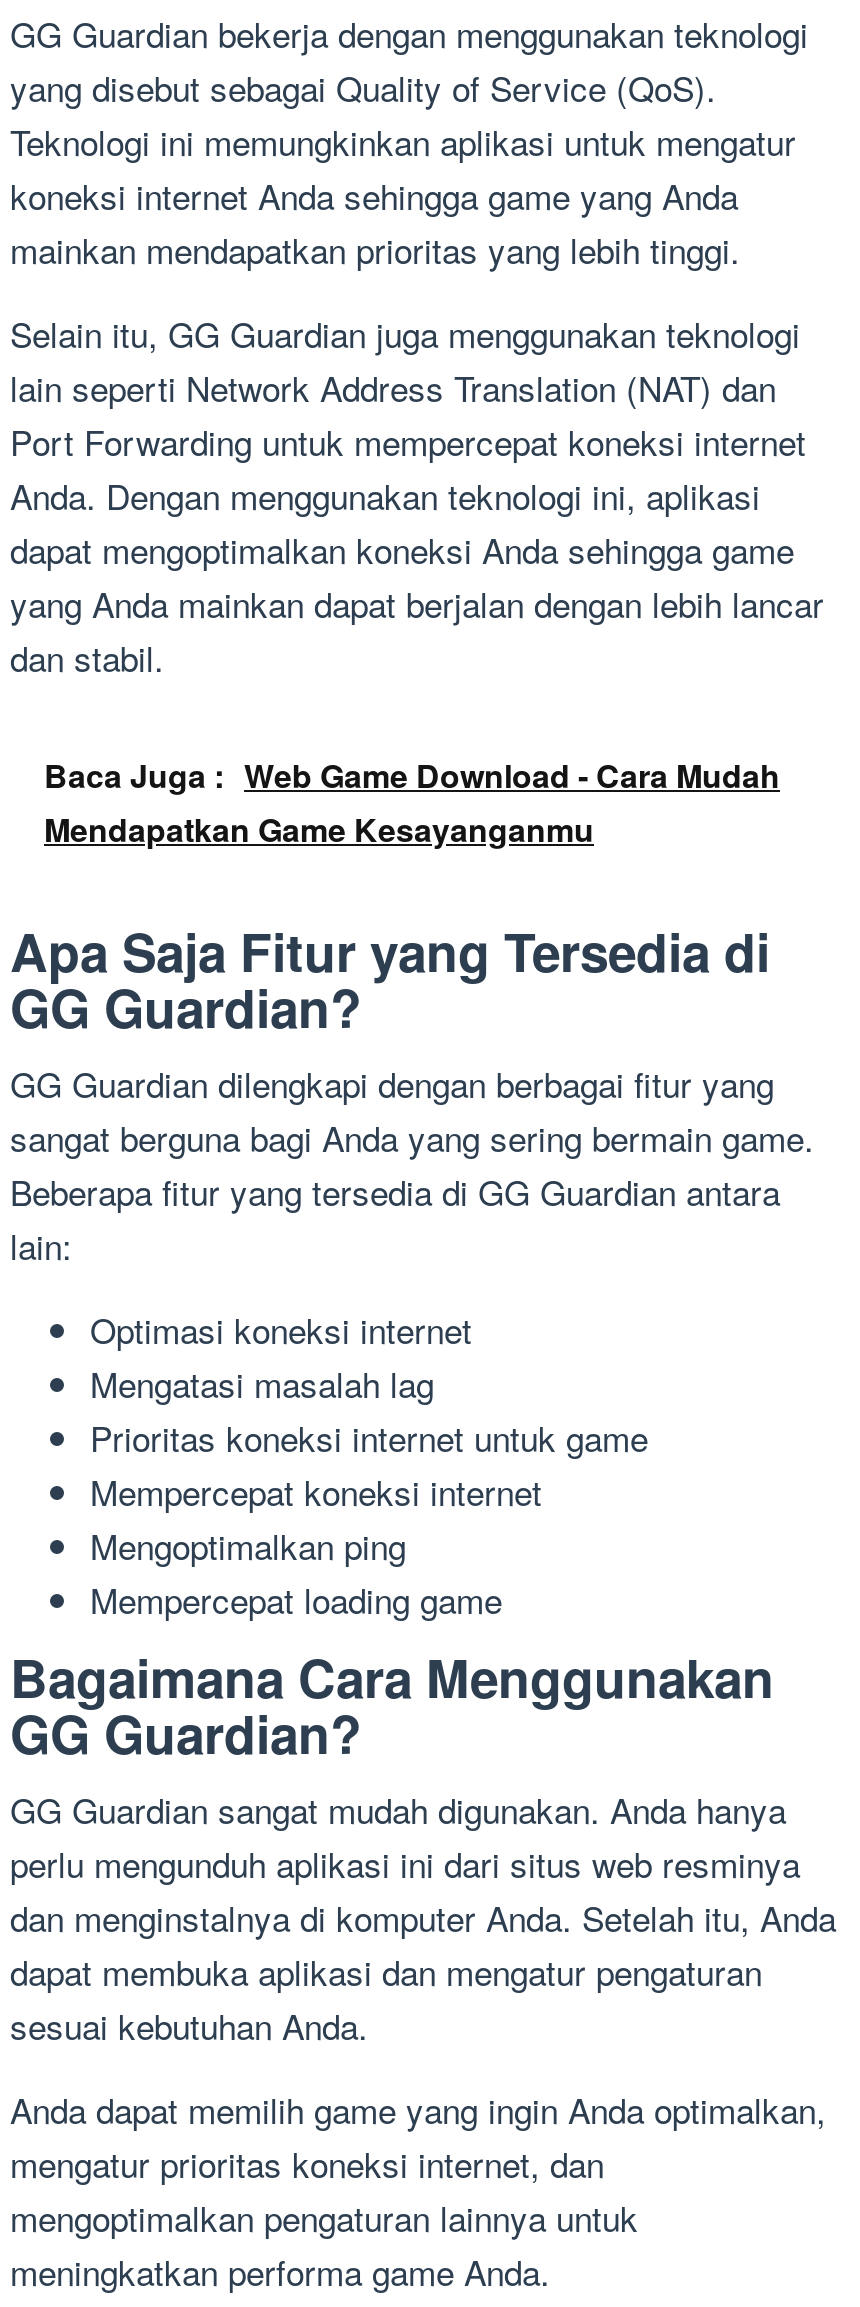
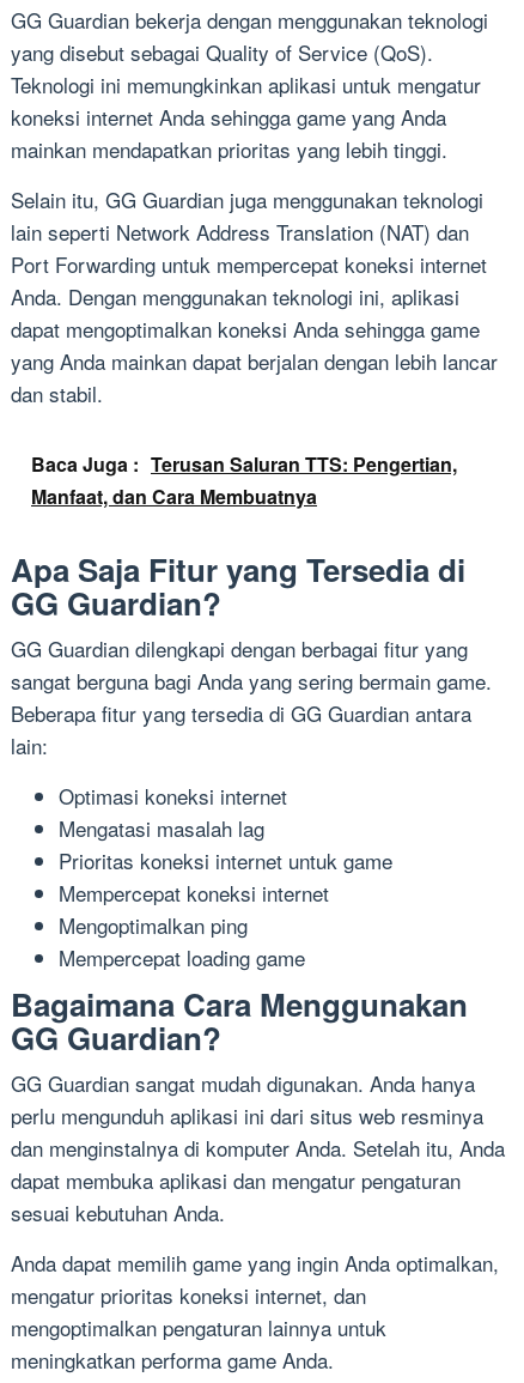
[44,752,780,852] Baca Juga : Web Game Download - Cara Mudah | Mendapatkan Game Kesayanganmu -> [31,450,457,510] Baca Juga : Terusan Saluran TTS: Pengertian, | Manfaat, dan Cara Membuatnya

